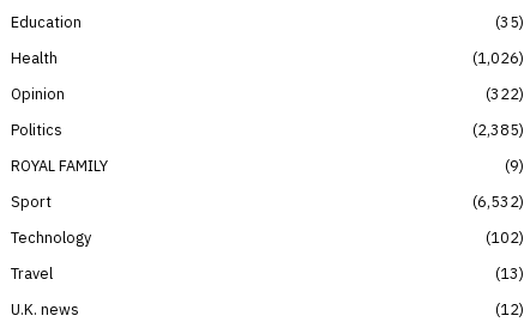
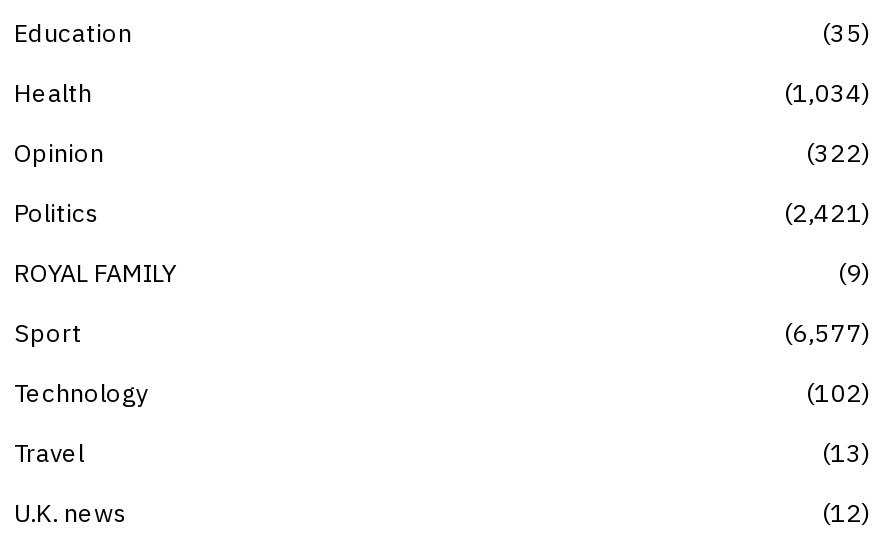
[477,47,519,66] 1,026 -> [792,77,862,109] 1,034
[477,119,519,138] 2,385 -> [792,197,862,229] 2,421
[477,191,519,210] 6,532 -> [792,317,862,349] 6,577

